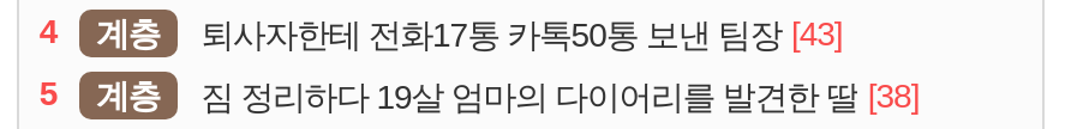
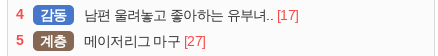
[96,15,842,54] 계층 | 퇴사자한테 전화17통 카톡50통 보낸 팀장 [43] -> [40,7,298,23] 감동 | 남편 울려놓고 좋아하는 유부녀.. [17]
[201,77,919,116] 짐 정리하다 19살 엄마의 다이어리를 발견한 딸 [38] -> [84,33,205,49] 메이저리그 마구 [27]

